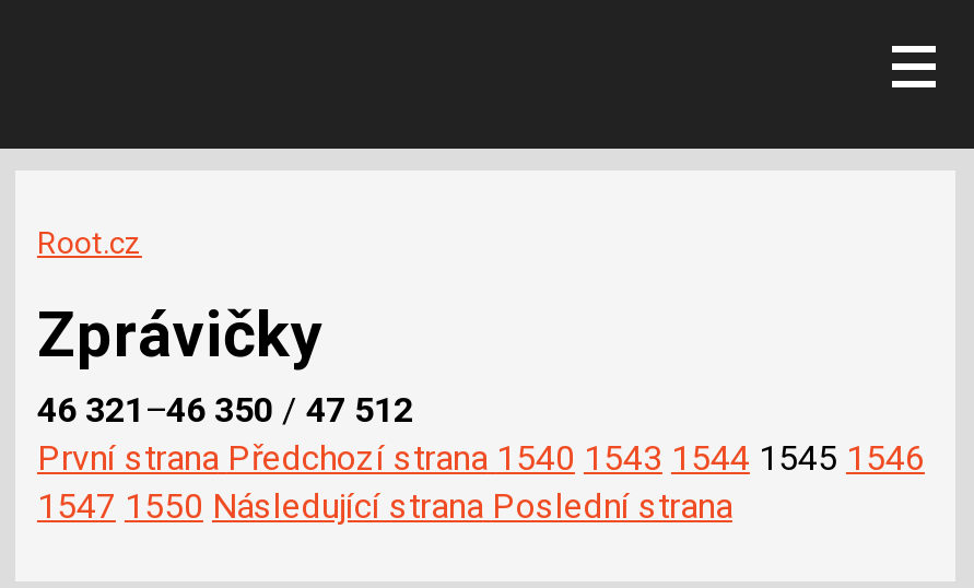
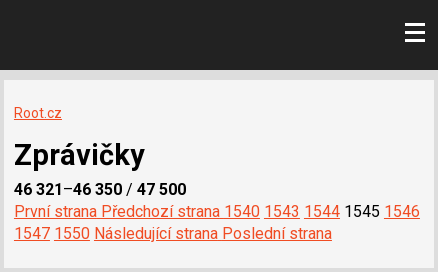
[37,390,413,431] 46 321 –46 350 / 47 512 -> [14,180,186,199] 46 321 –46 350 / 47 500

